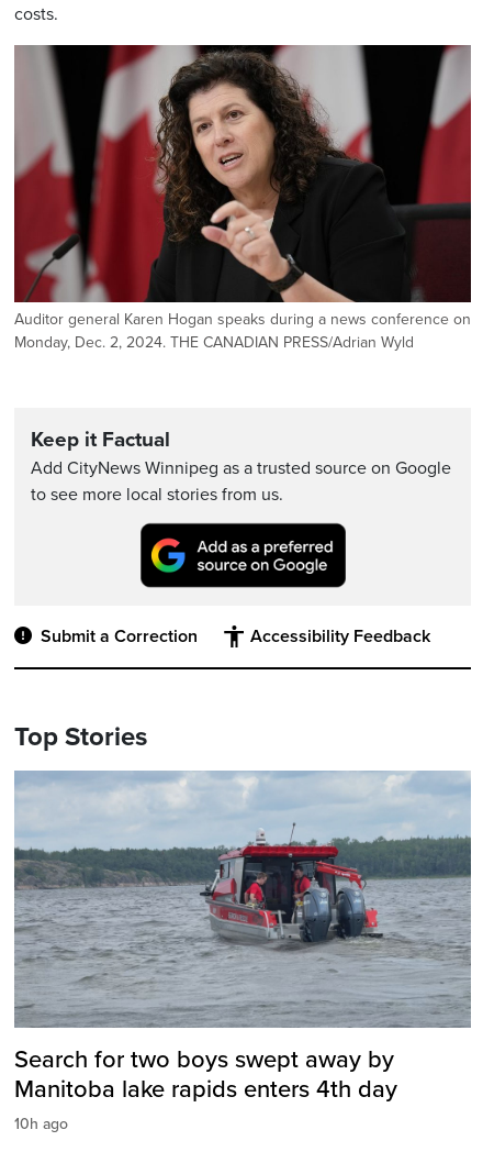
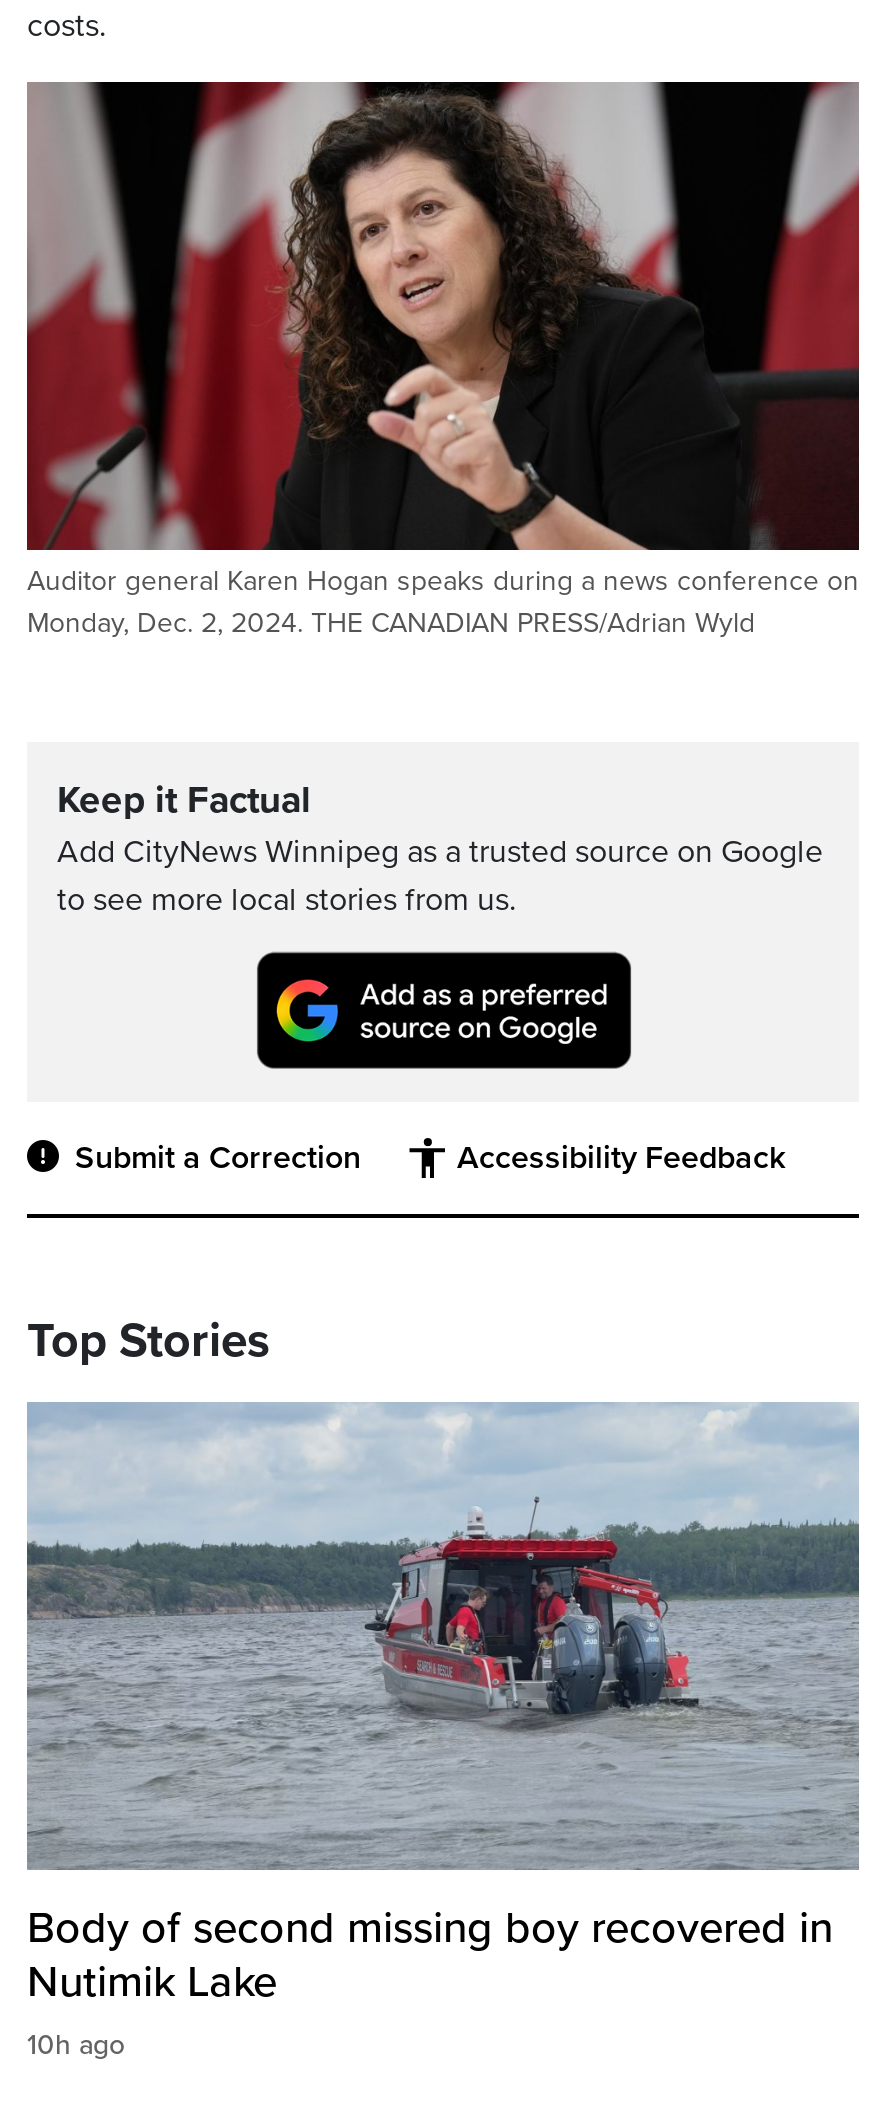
[14,1046,397,1104] Search for two boys swept away by | Manitoba lake rapids enters 4th day -> [27,1903,833,2009] Body of second missing boy recovered in | Nutimik Lake

